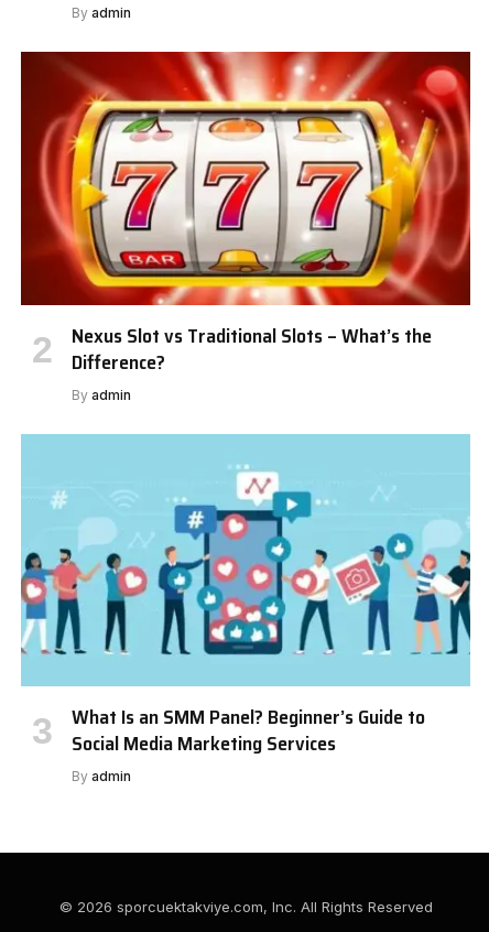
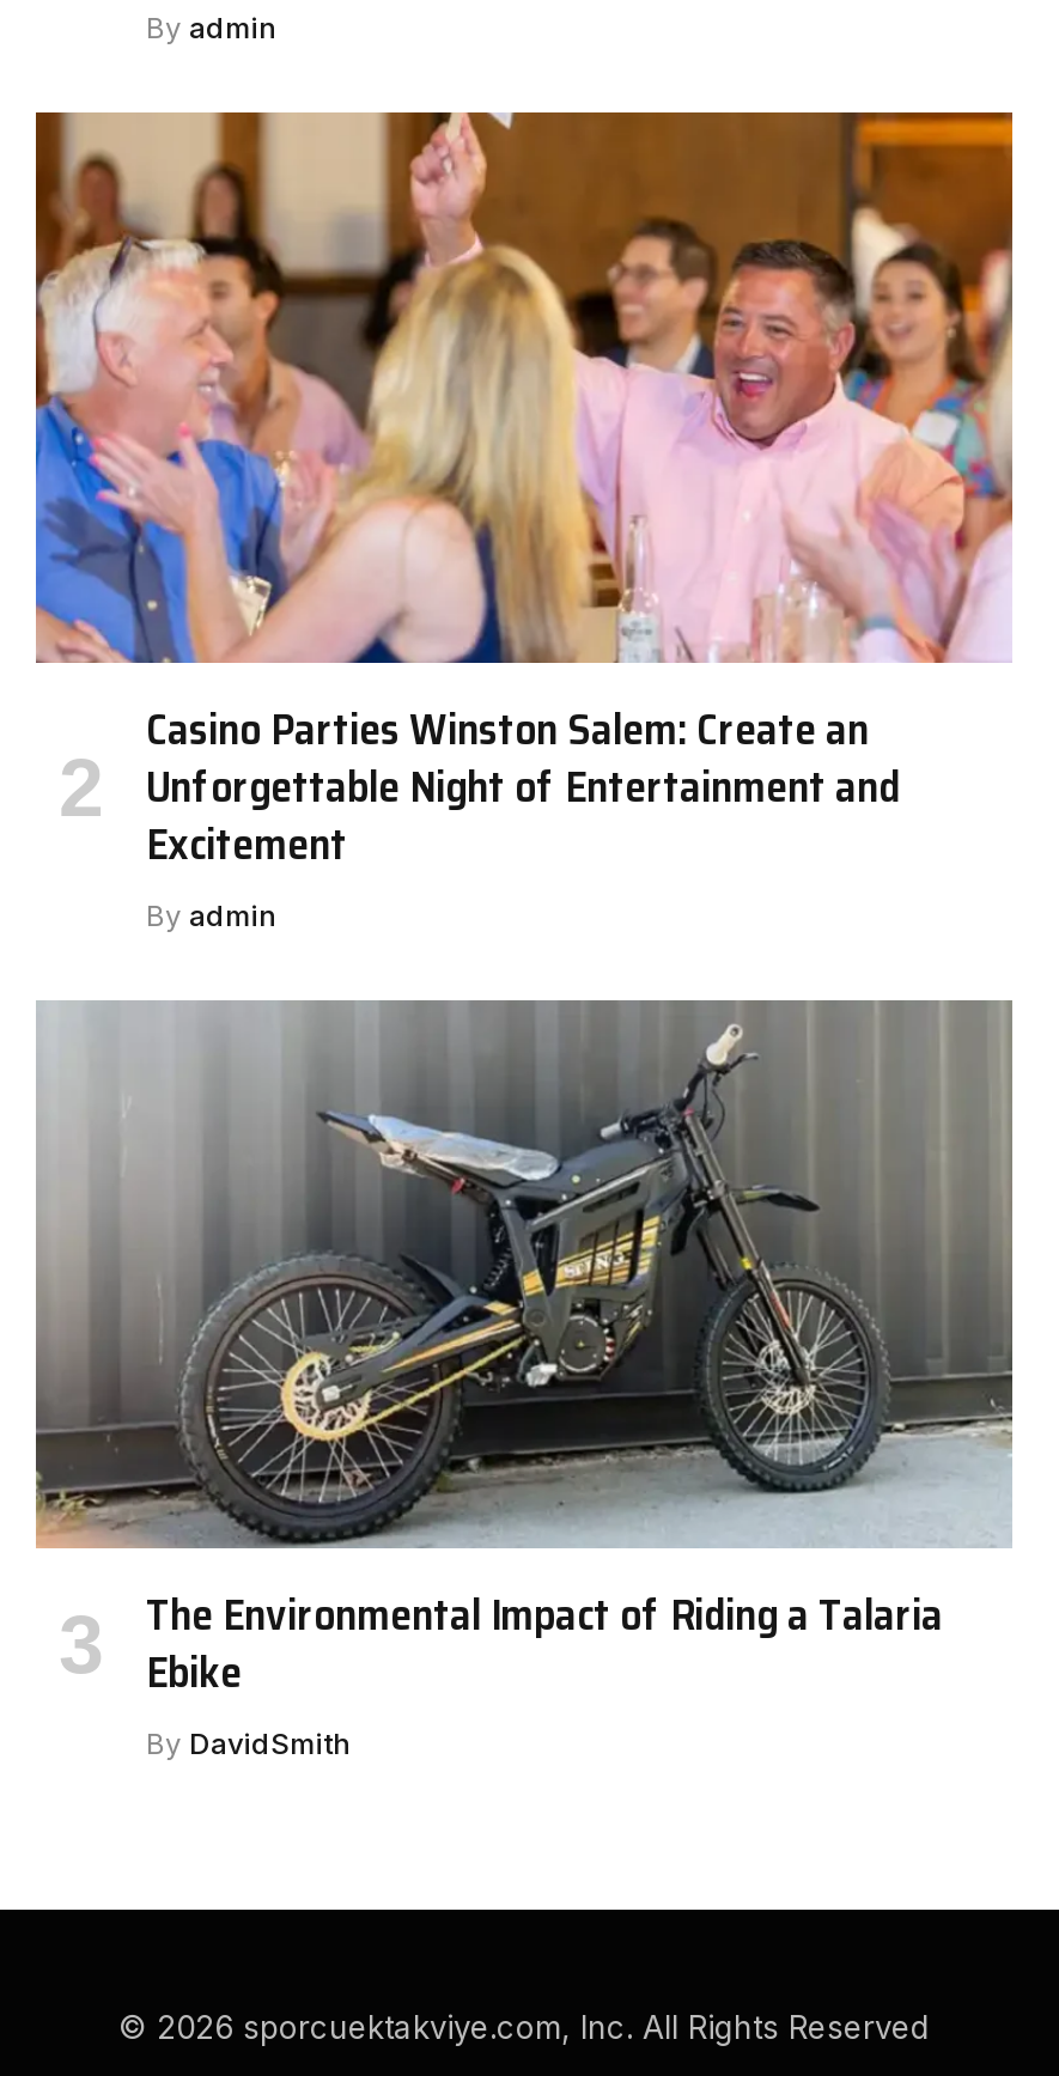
[20,51,471,377] [image] | Nexus Slot vs Traditional Slots – What’s the | Difference? -> [34,110,1015,877] [image] | Casino Parties Winston Salem: Create an | Unforgettable Night of Entertainment and | Excitement
[21,434,471,784] [image] | What Is an SMM Panel? Beginner’s Guide to | Social Media Marketing Services | By admin -> [34,998,1015,1762] [image] | The Environmental Impact of Riding a Talaria | Ebike | By DavidSmith

